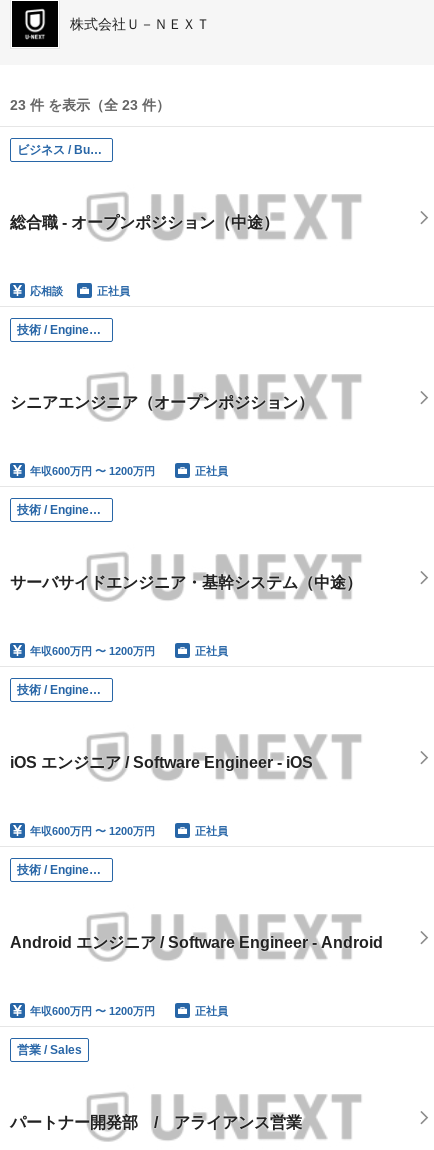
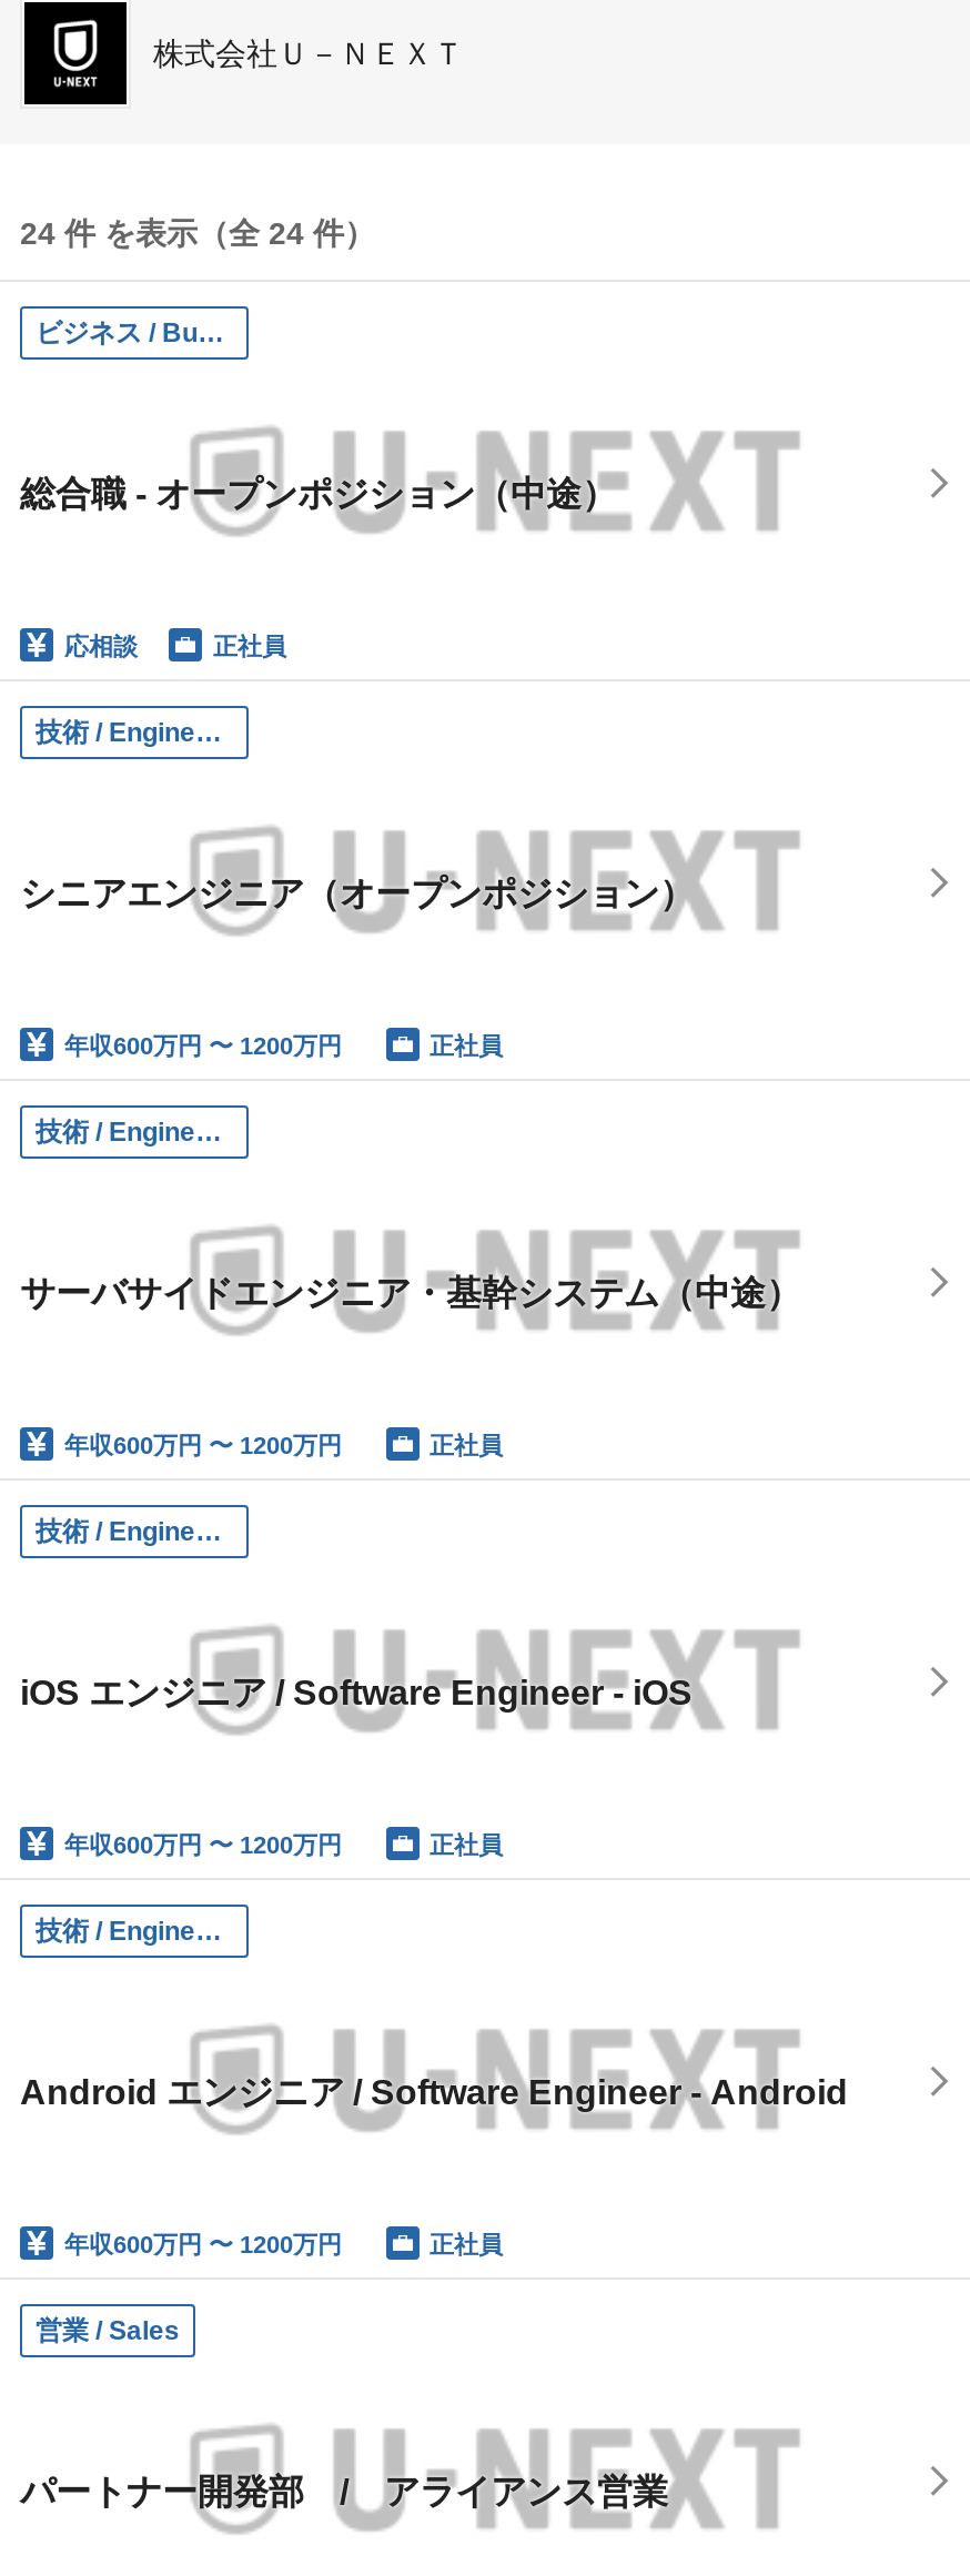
[10,97,170,113] 23 件 を表示（全 23 件） -> [20,215,375,251] 24 件 を表示（全 24 件）

